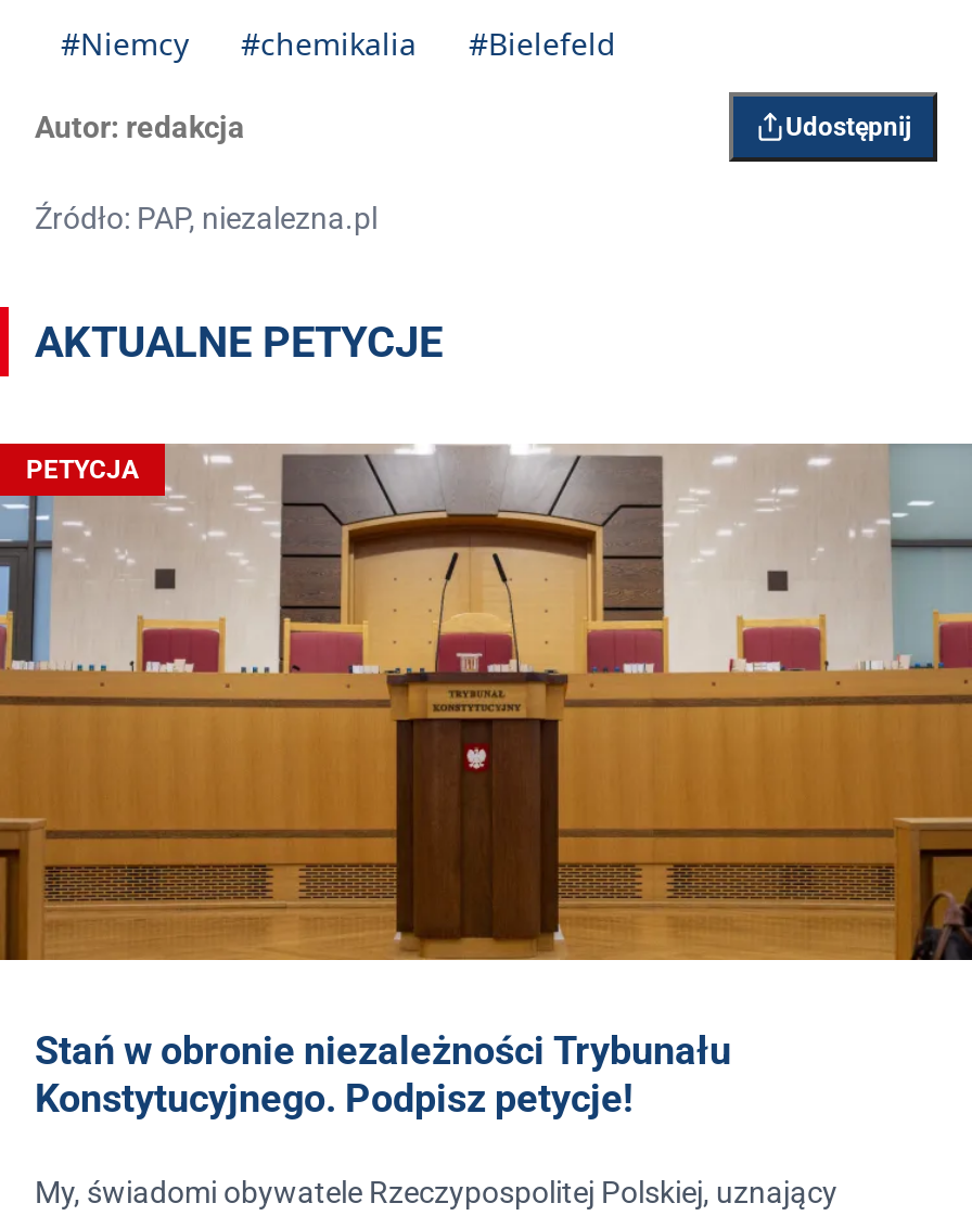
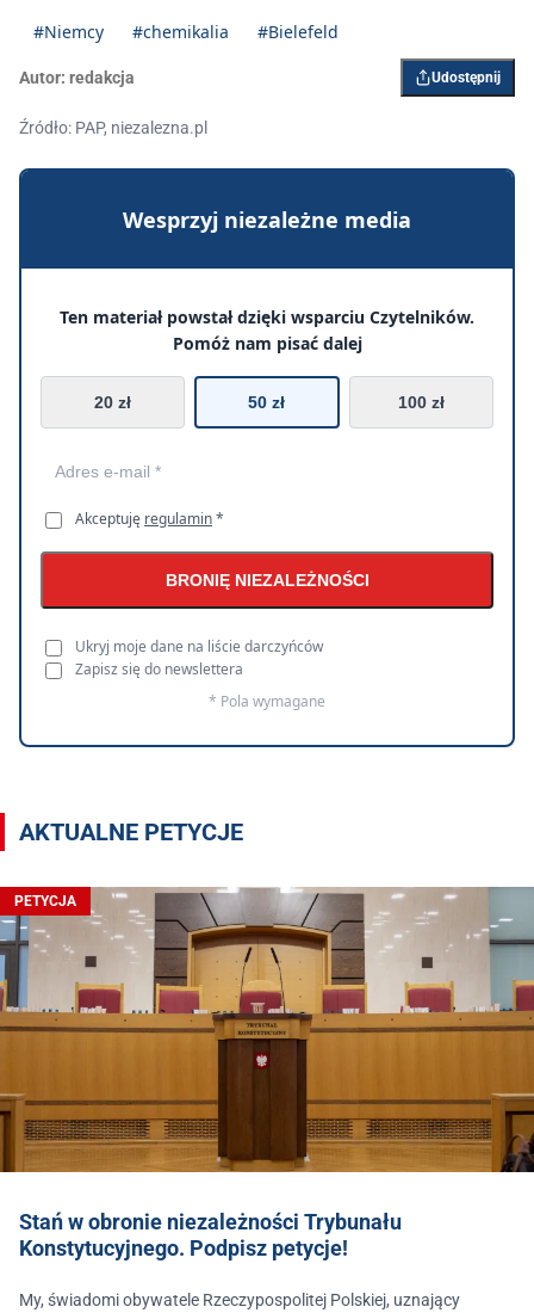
none -> [18,167,516,748] [image] | Wesprzyj niezależne media | Ten materiał powstał dzięki wsparciu Czytelników. | Pomóż nam pisać dalej | 20 zł | 50 zł | 100 zł
none -> [75,509,369,712] Akceptuję regulamin * | BRONIĘ NIEZALEŻNOŚCI | Ukryj moje dane na liście darczyńców | Zapisz się do newslettera | * Pola wymagane

